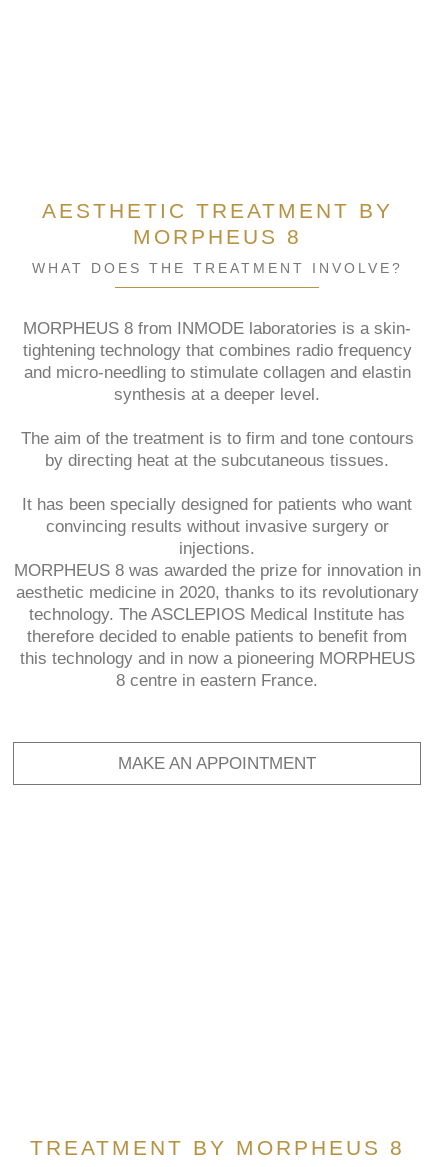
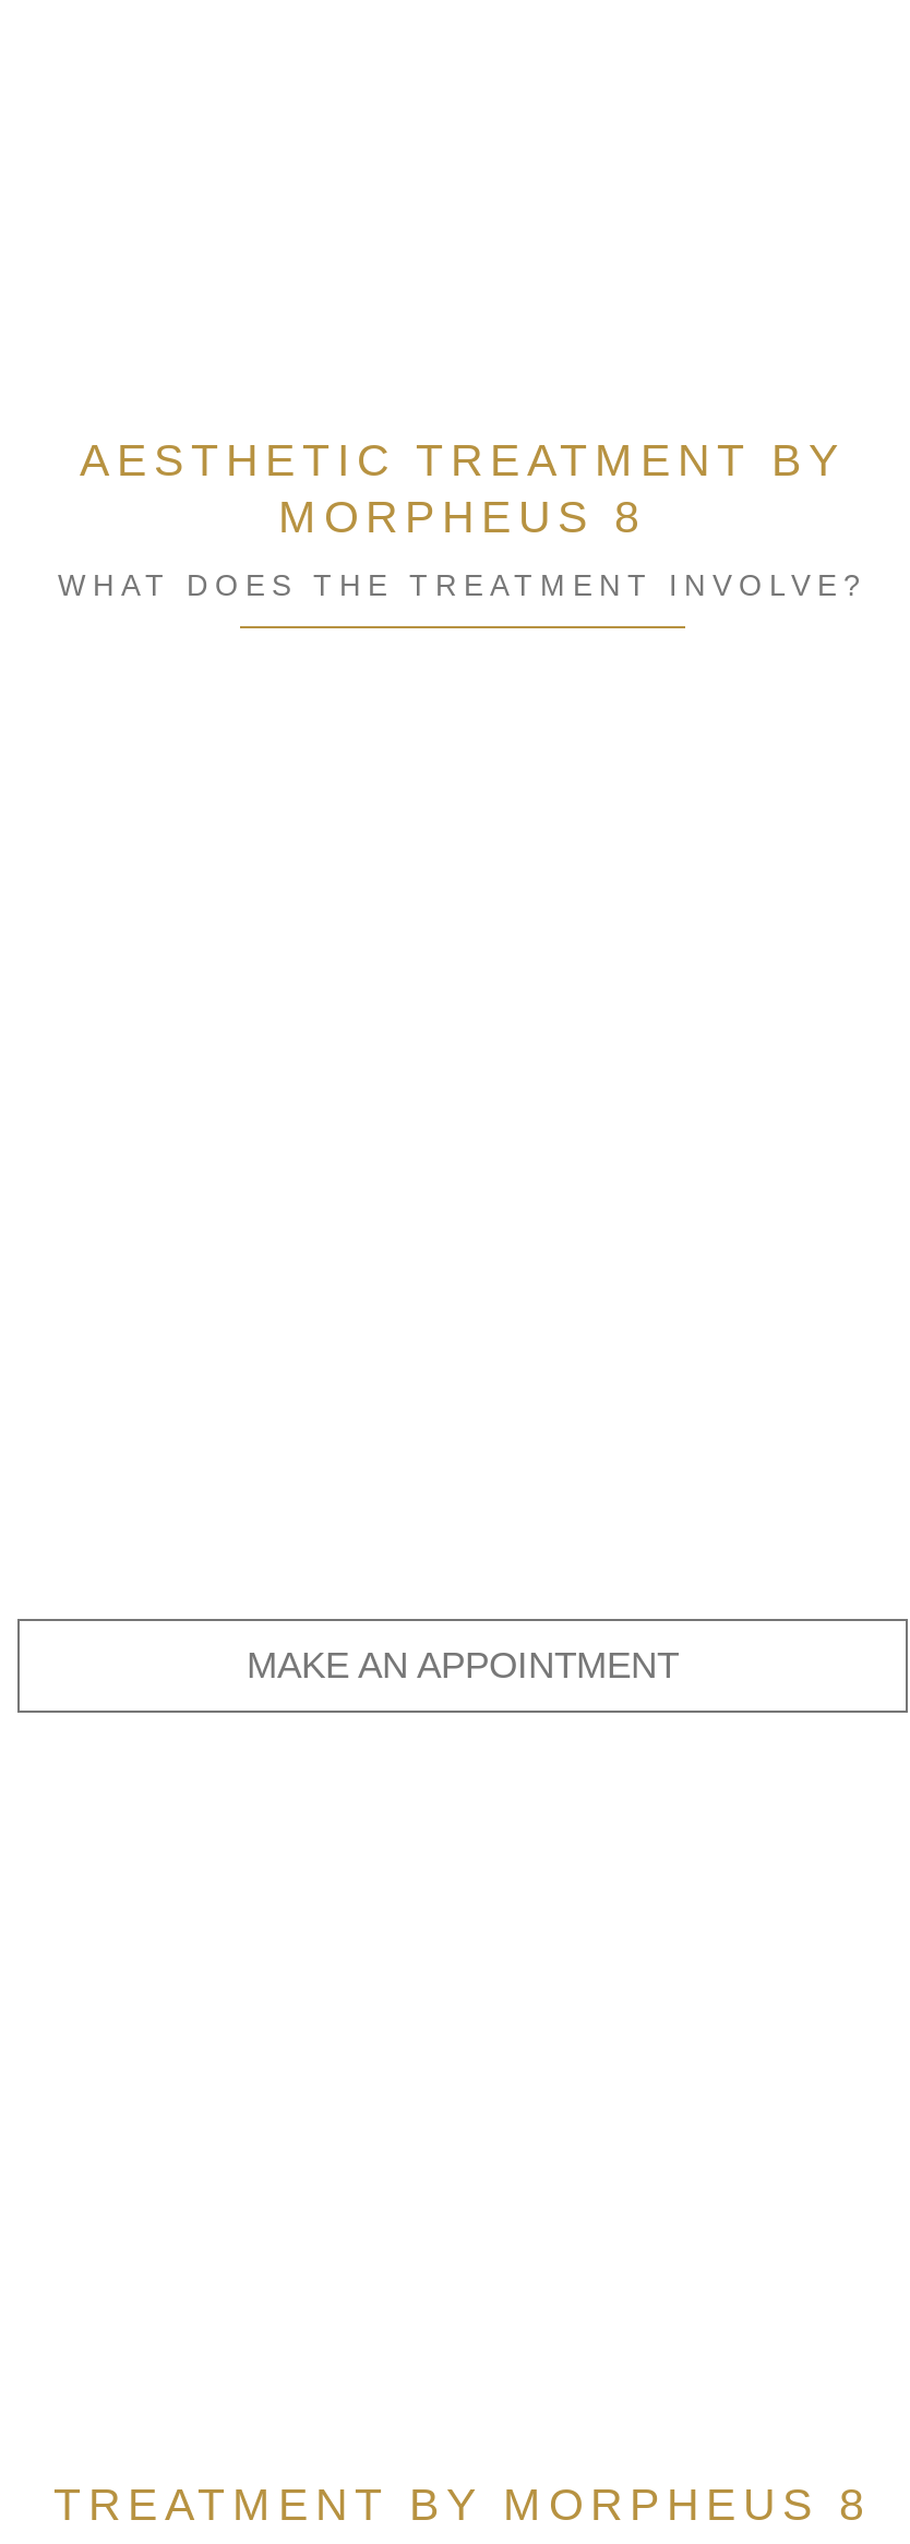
[13,319,420,690] MORPHEUS 8 from INMODE laboratories is a skin- | tightening technology that combines radio frequency | and micro-needling to stimulate collagen and elastin | synthesis at a deeper level. | The aim of the treatment is to firm and tone contours | by directing heat at the subcutaneous tissues. | It has been specially designed for patients who want | convincing results without invasive surgery or | injections. | MORPHEUS 8 was awarded the prize for innovation in | aesthetic medicine in 2020, thanks to its revolutionary | technology. The ASCLEPIOS Medical Institute has | therefore decided to enable patients to benefit from | this technology and in now a pioneering MORPHEUS | 8 centre in eastern France. -> none

